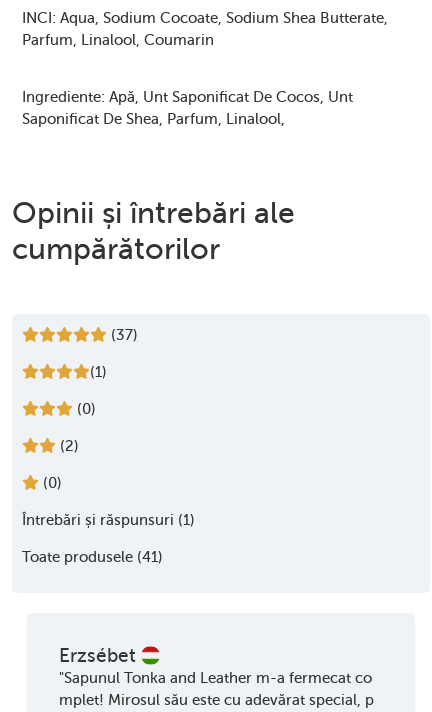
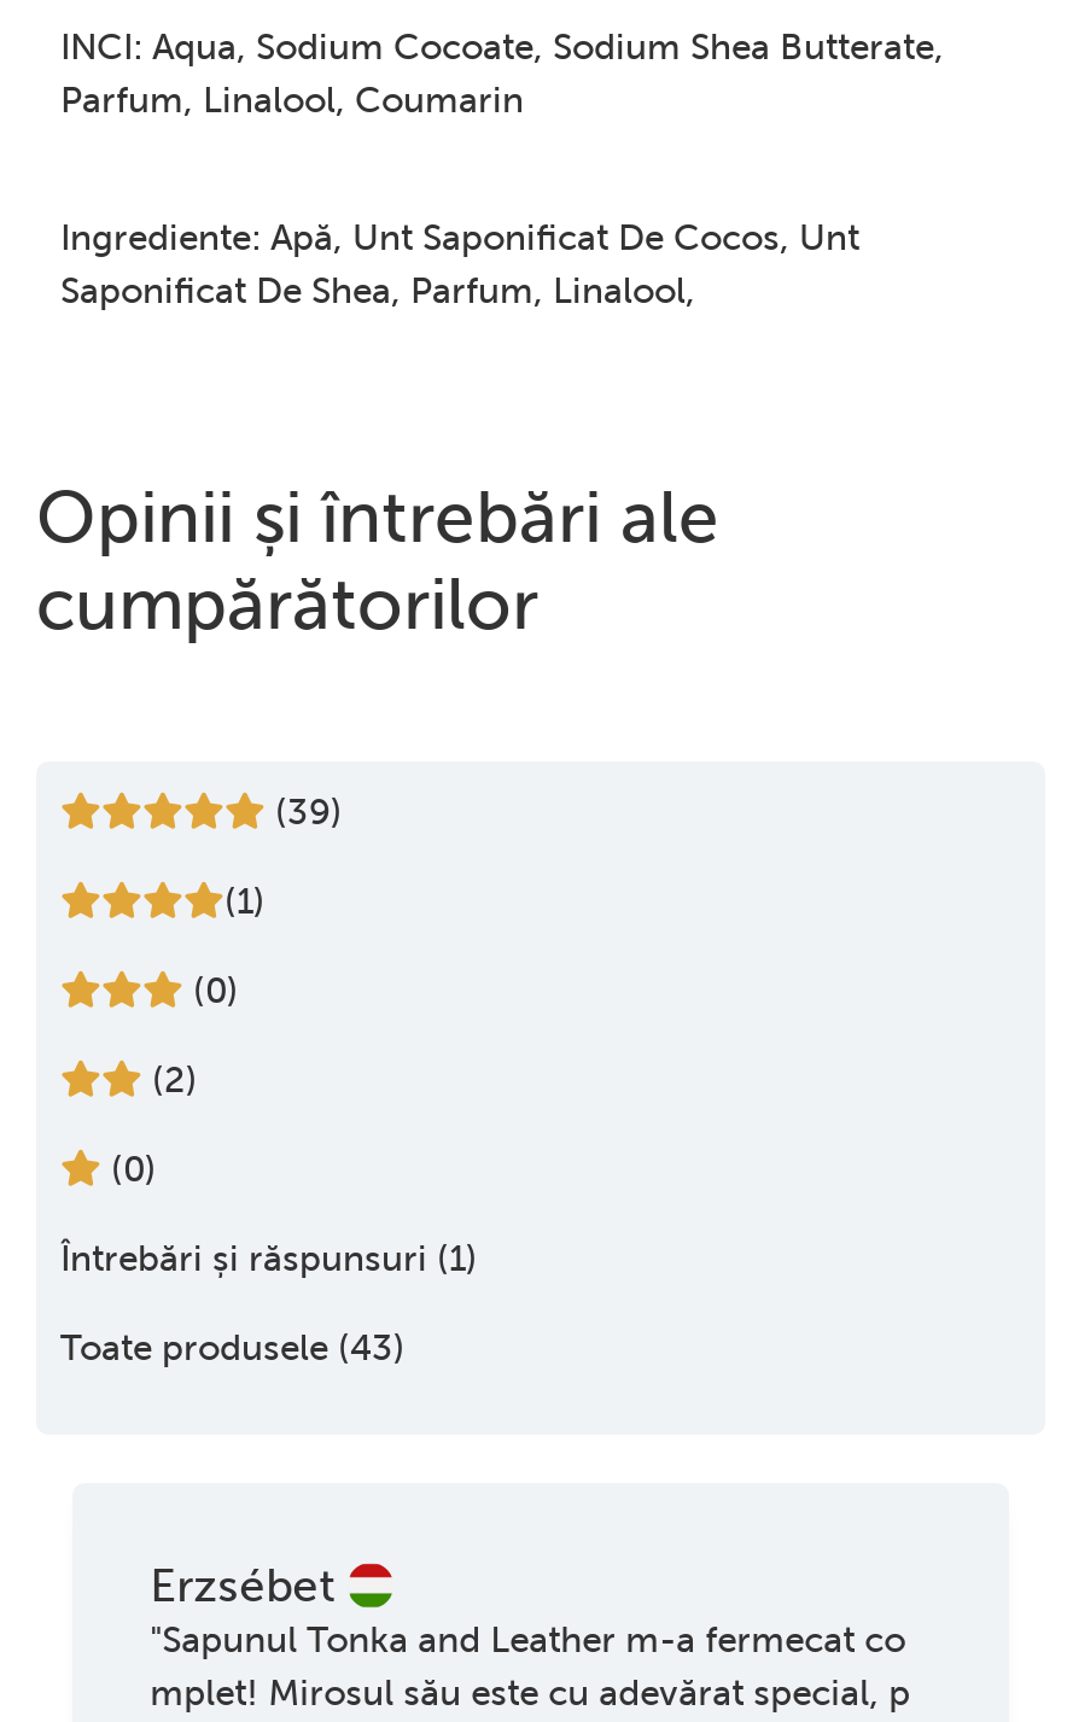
[107,326,138,344] (37) -> [266,791,343,834] (39)
[22,548,163,566] Toate produsele (41) -> [60,1326,406,1370] Toate produsele (43)

